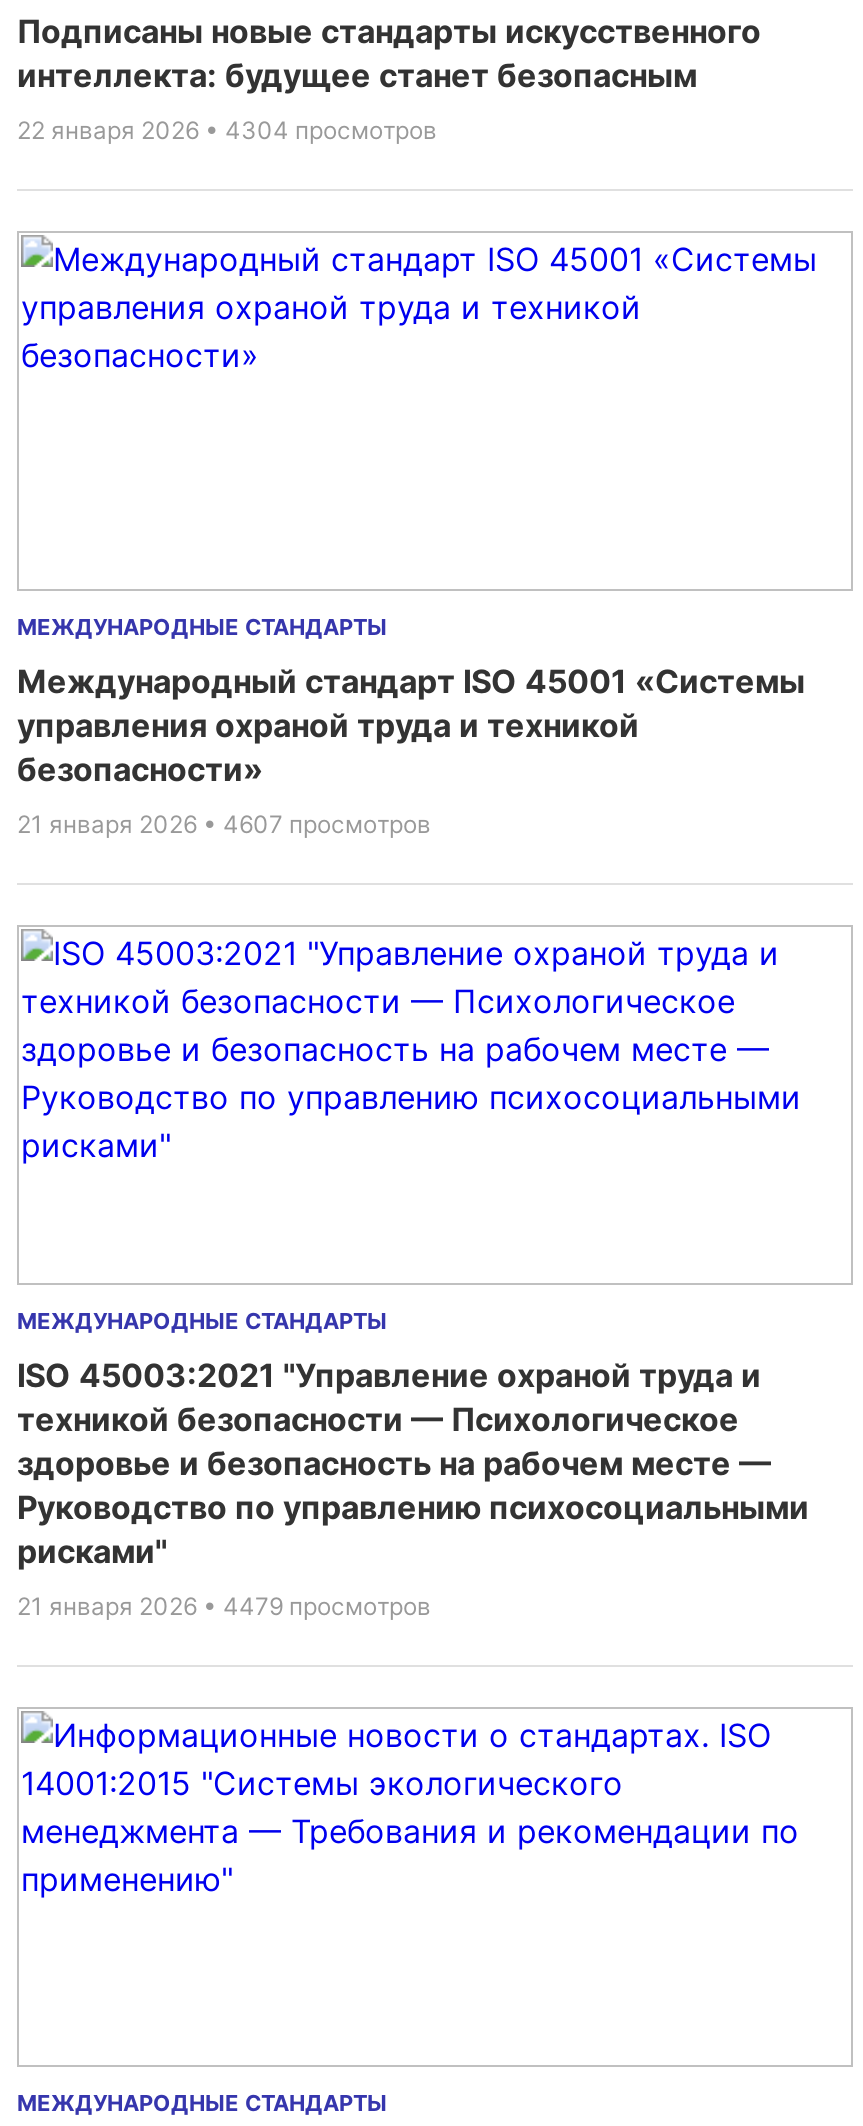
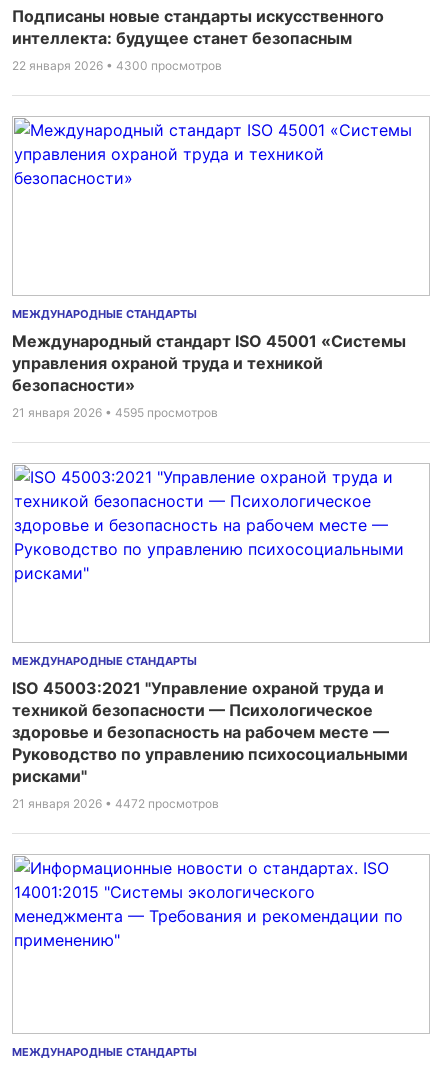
[17,115,437,145] 22 января 2026 • 4304 просмотров -> [12,58,222,73] 22 января 2026 • 4300 просмотров
[17,809,431,839] 21 января 2026 • 4607 просмотров -> [12,405,218,420] 21 января 2026 • 4595 просмотров
[17,1591,431,1621] 21 января 2026 • 4479 просмотров -> [12,796,219,811] 21 января 2026 • 4472 просмотров

